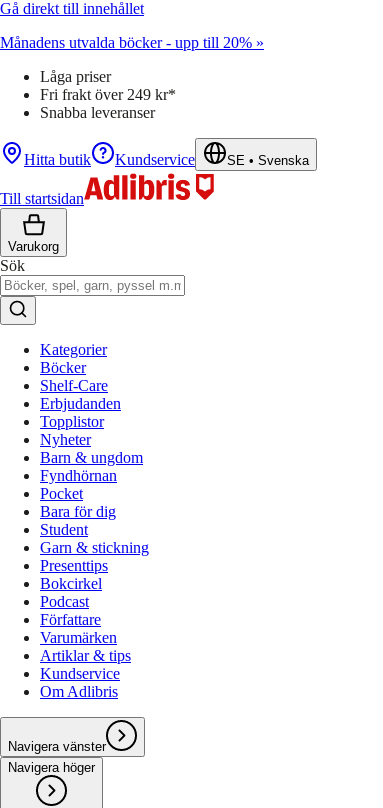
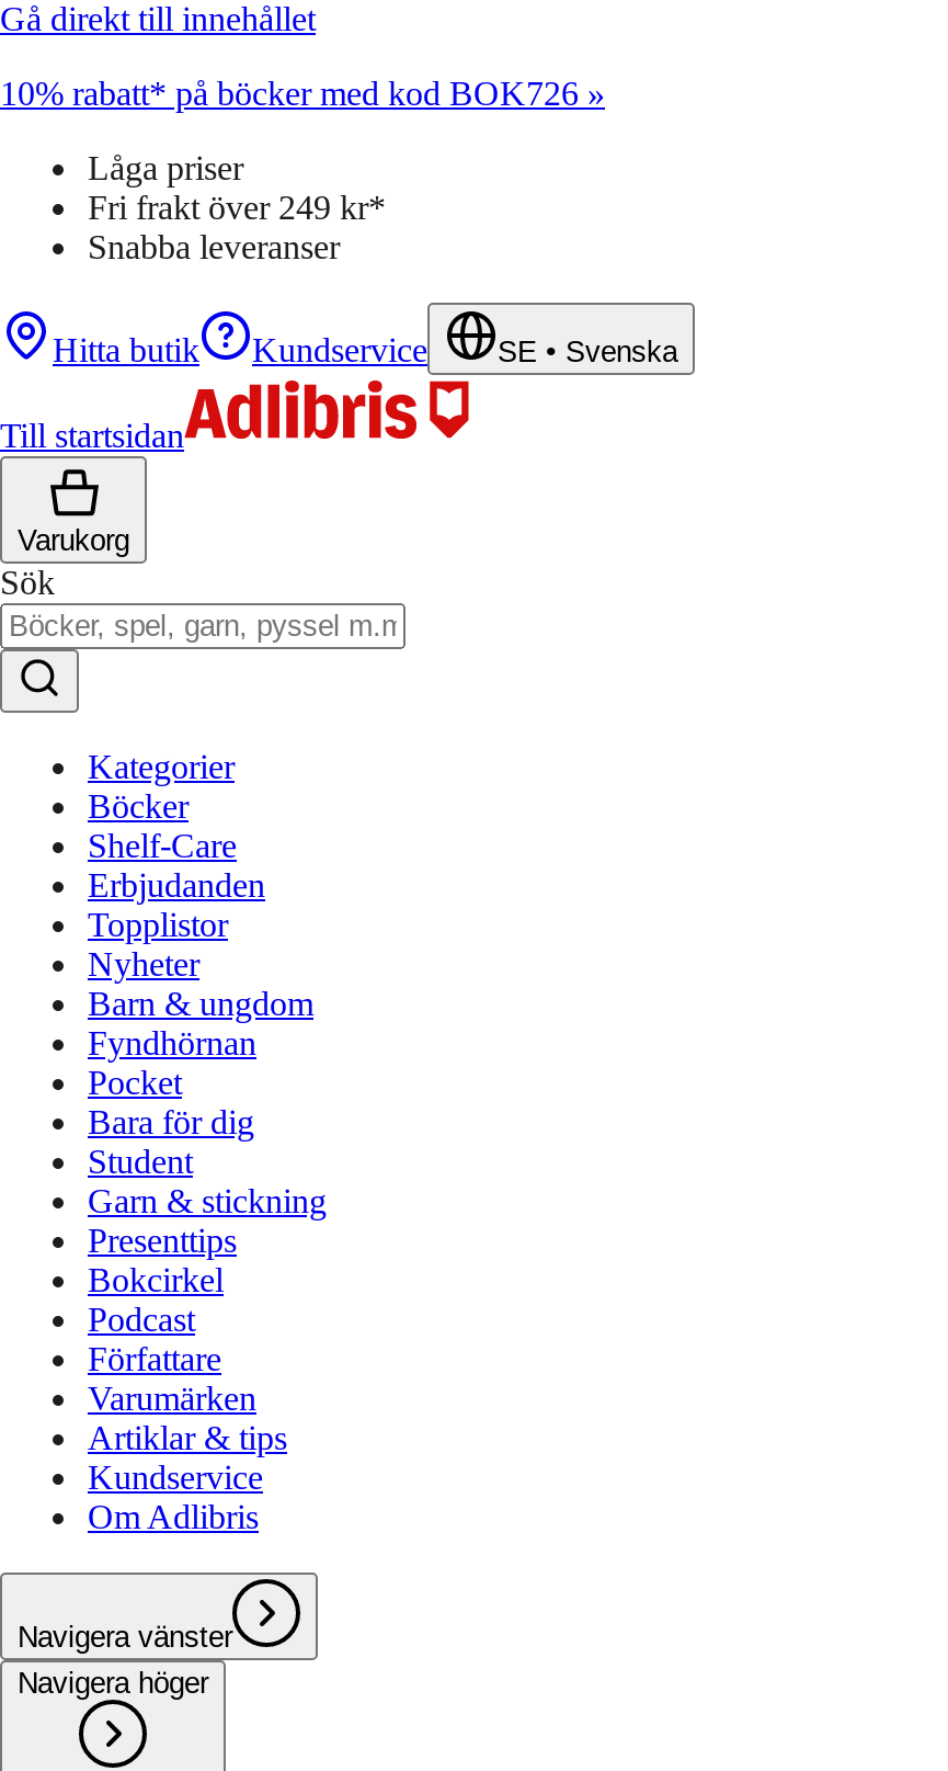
[0,34,264,51] Månadens utvalda böcker - upp till 20% » -> [0,75,605,112] 10% rabatt* på böcker med kod BOK726 »

